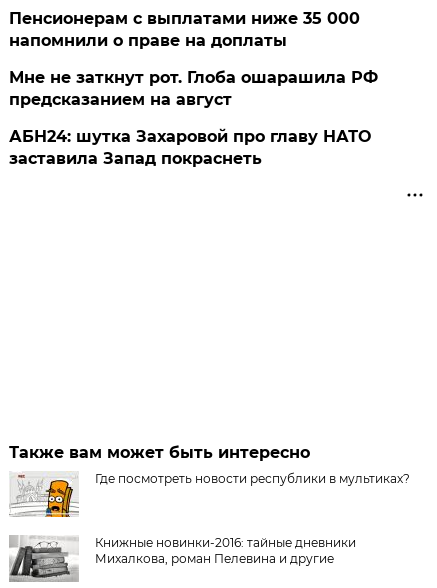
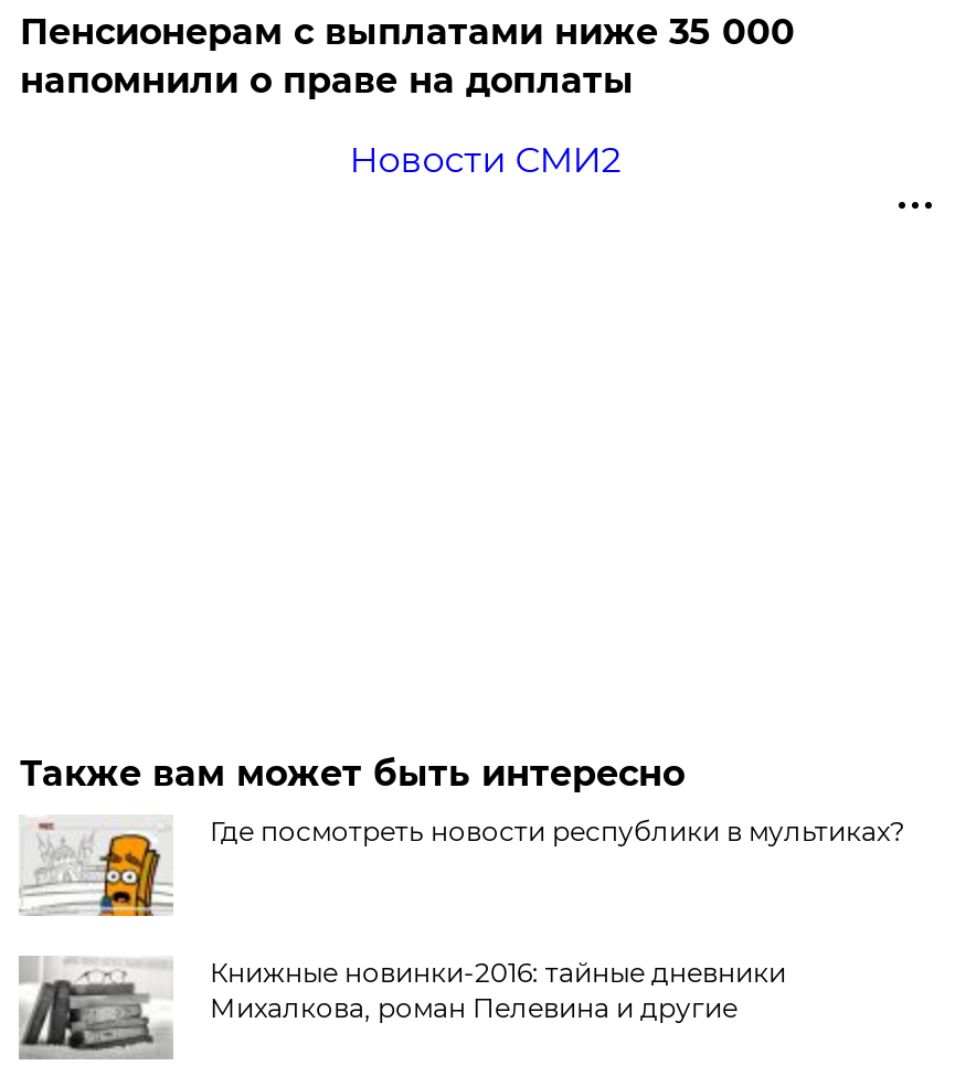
[9,68,378,168] Мне не заткнут рот. Глоба ошарашила РФ | предсказанием на август | АБН24: шутка Захаровой про главу НАТО | заставила Запад покраснеть -> [349,139,621,181] Новости СМИ2

